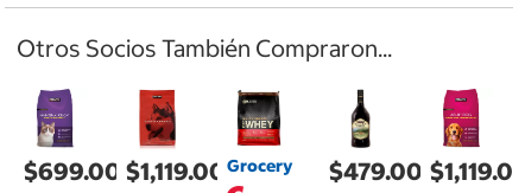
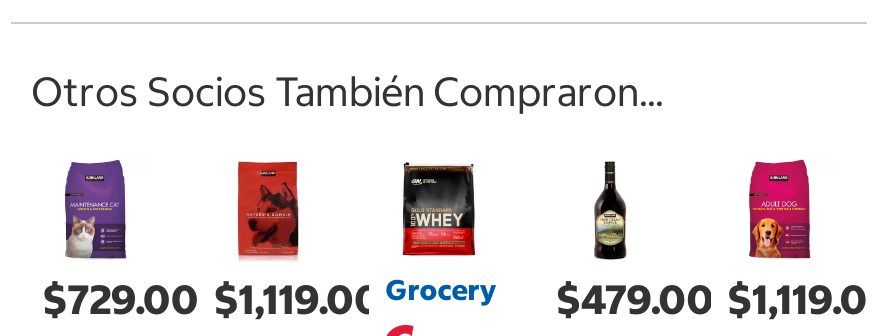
[24,156,121,186] $699.00 -> [43,274,199,324] $729.00

